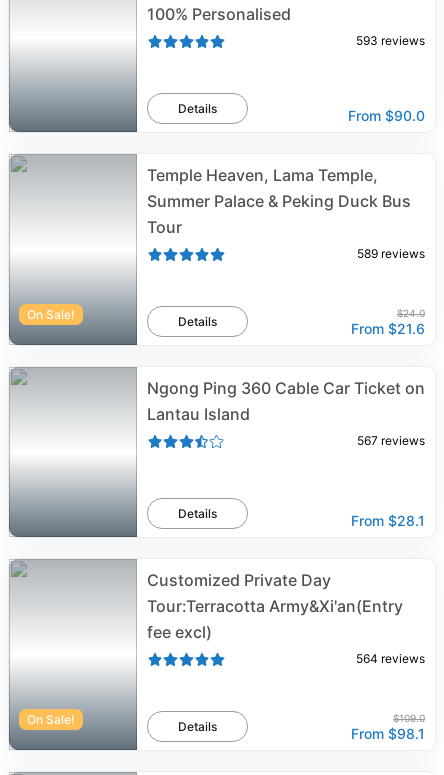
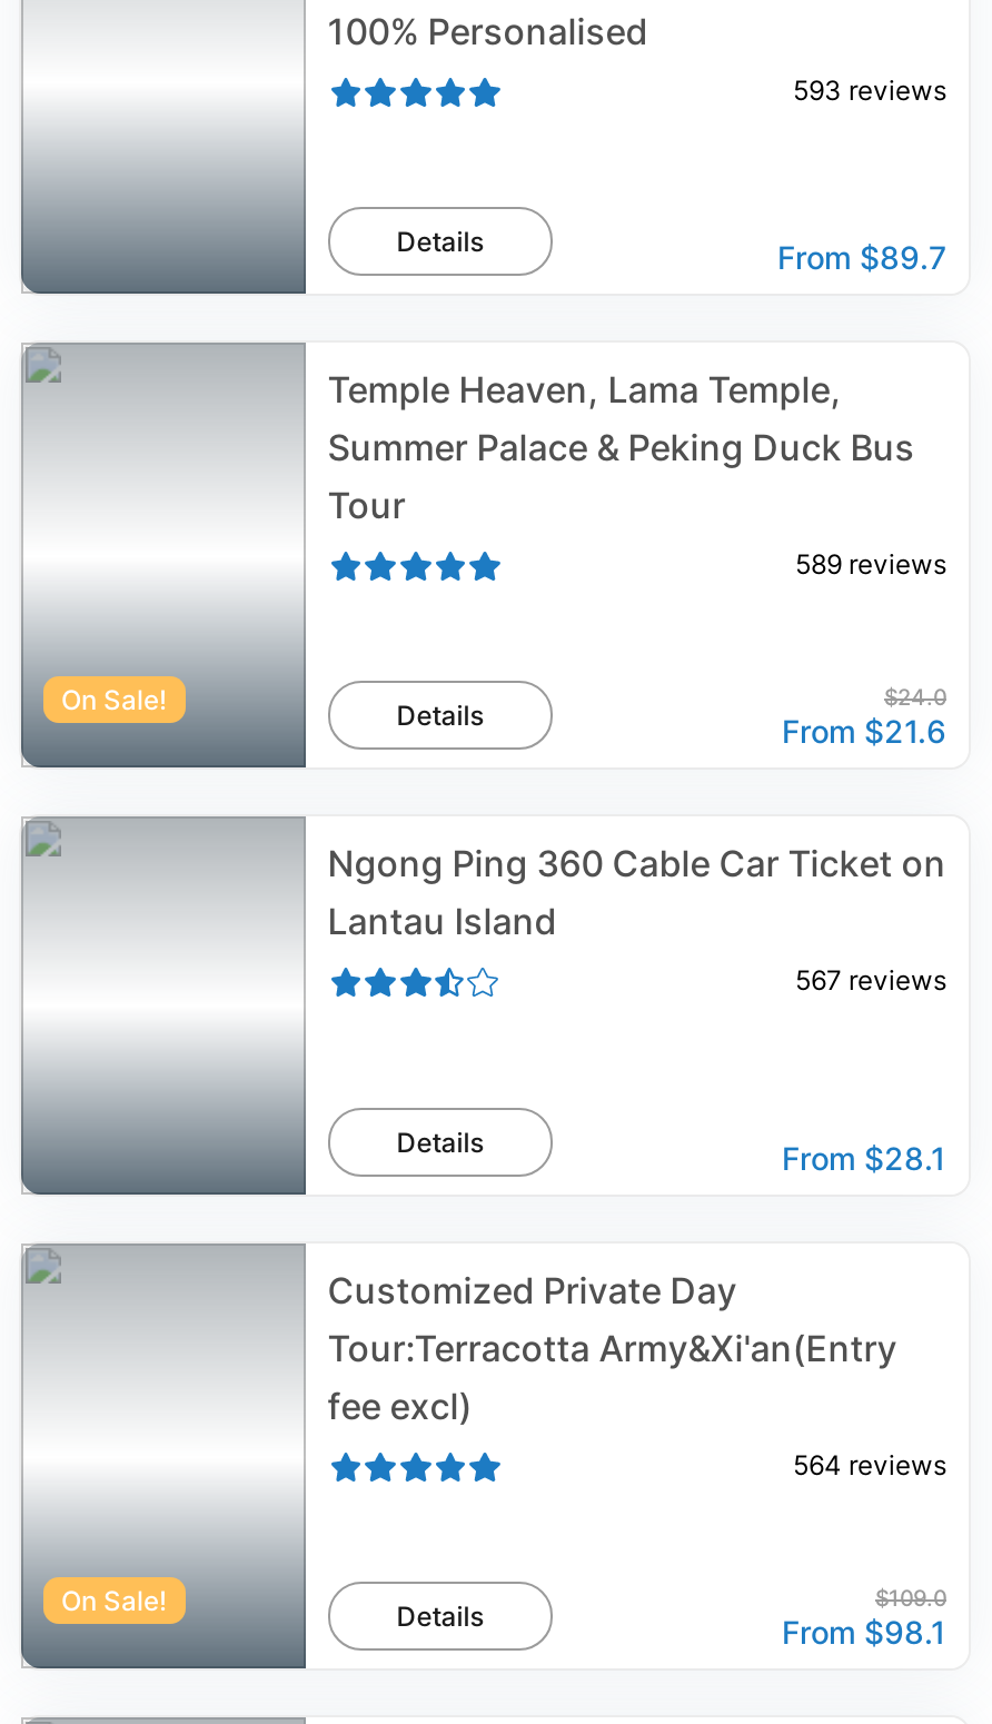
[348,107,425,124] From $90.0 -> [777,238,946,276] From $89.7

